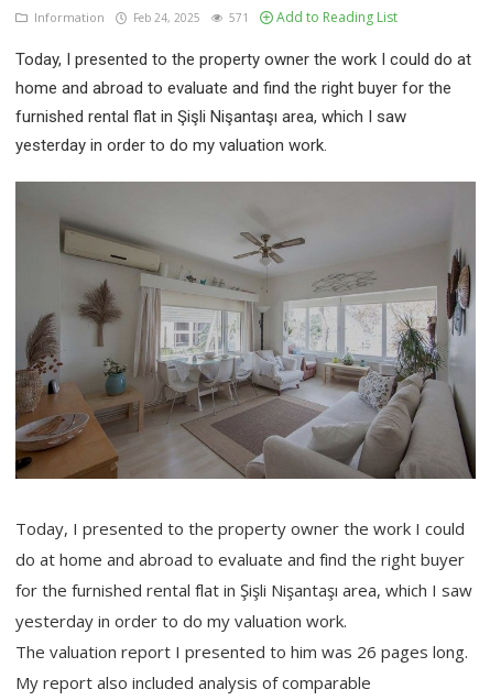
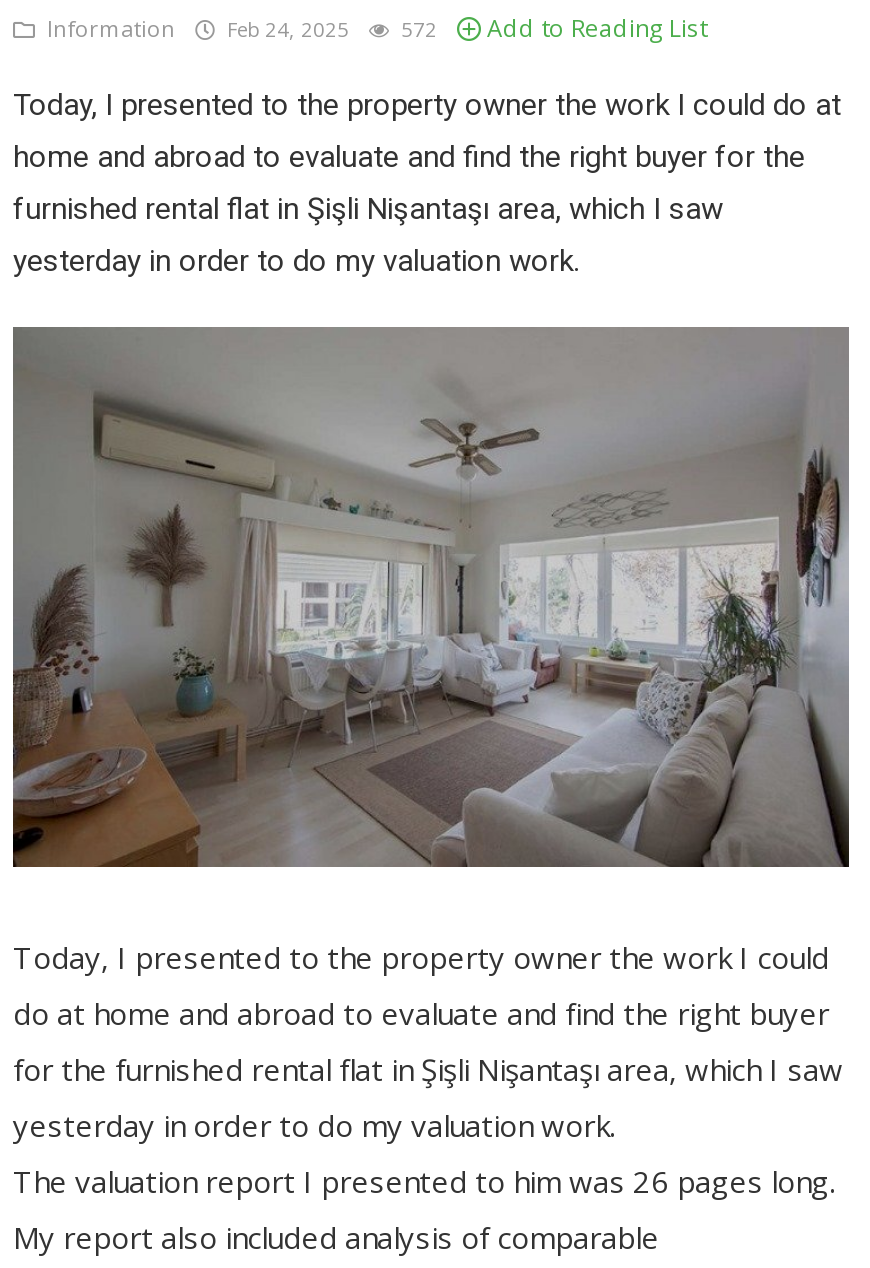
[28,8,398,26] Information Feb 24, 2025 571 Add to Reading List -> [35,11,707,45] Information Feb 24, 2025 572 Add to Reading List

